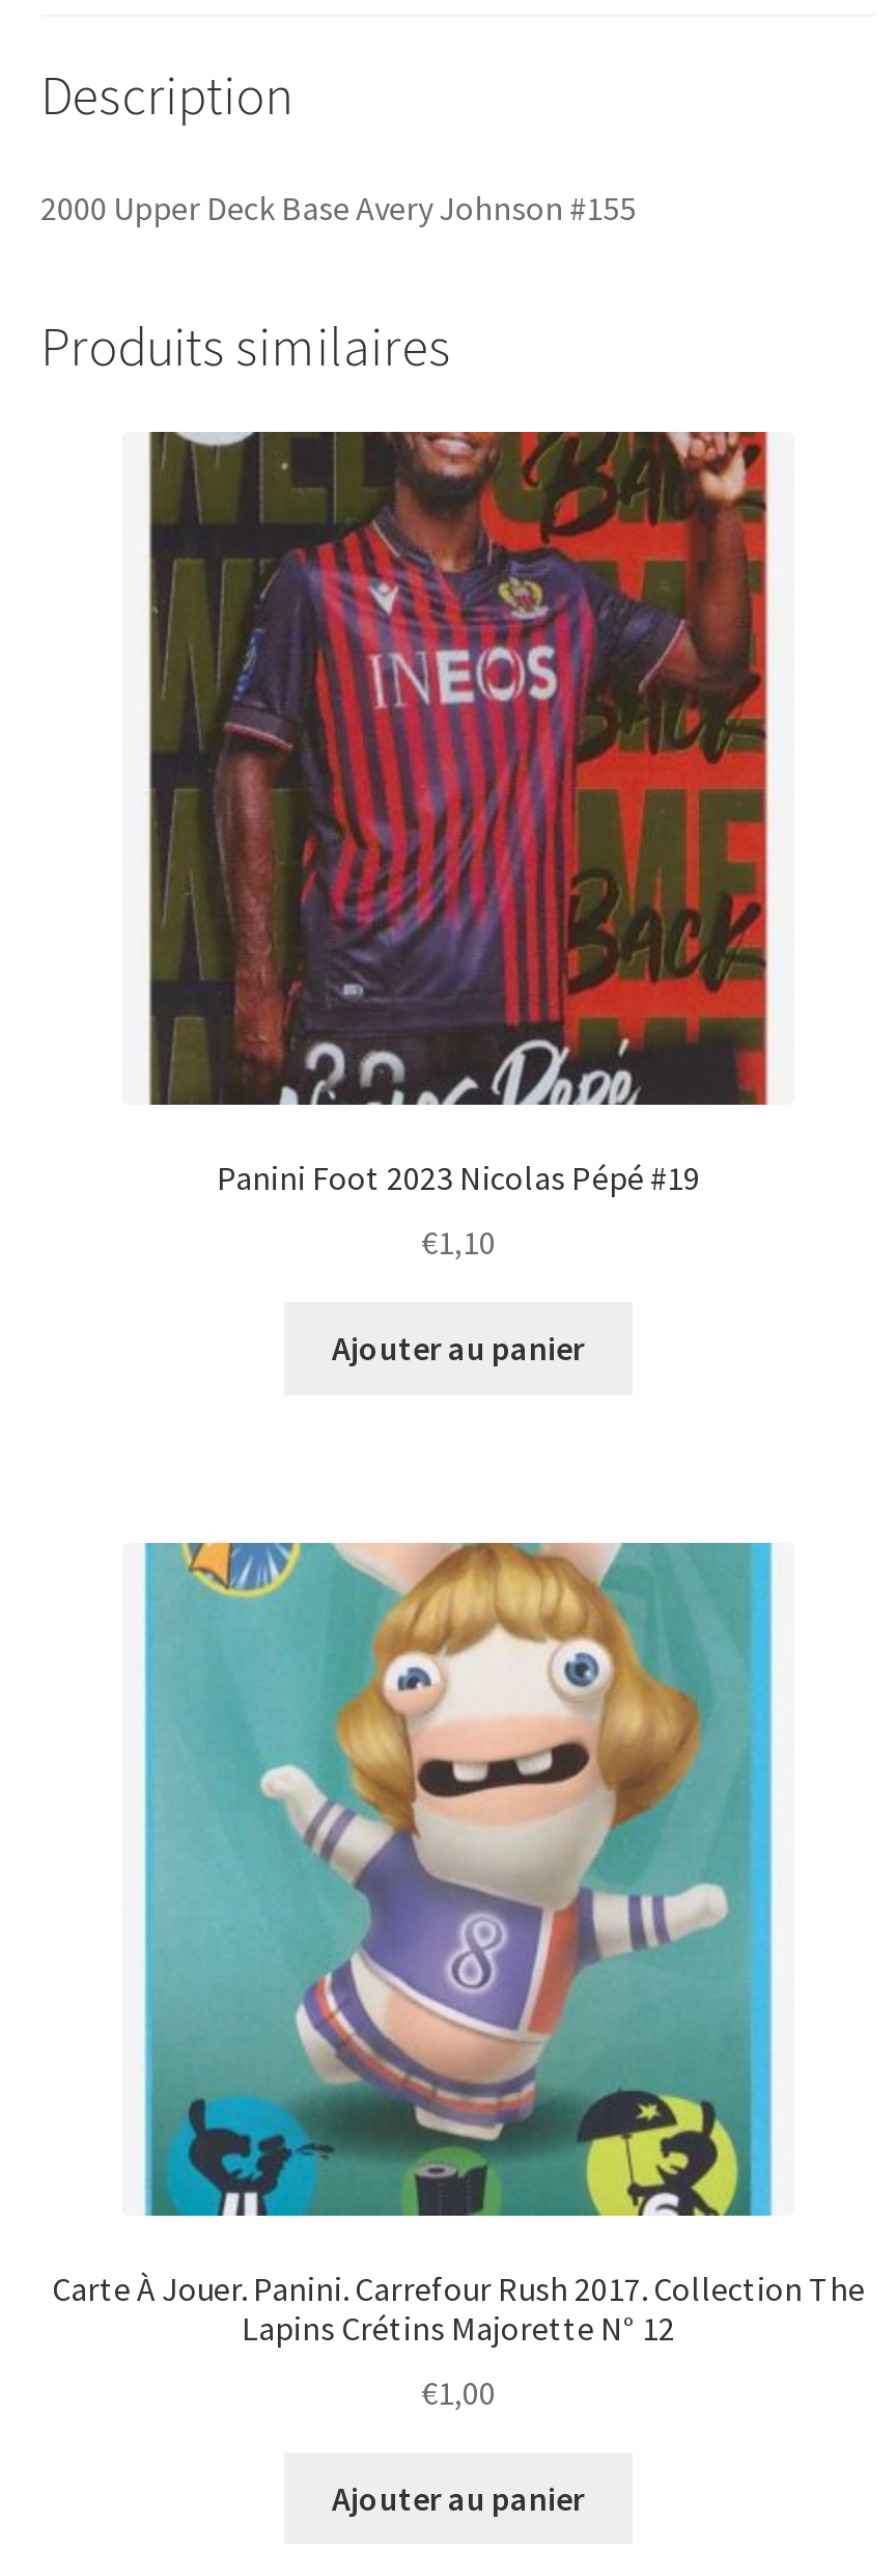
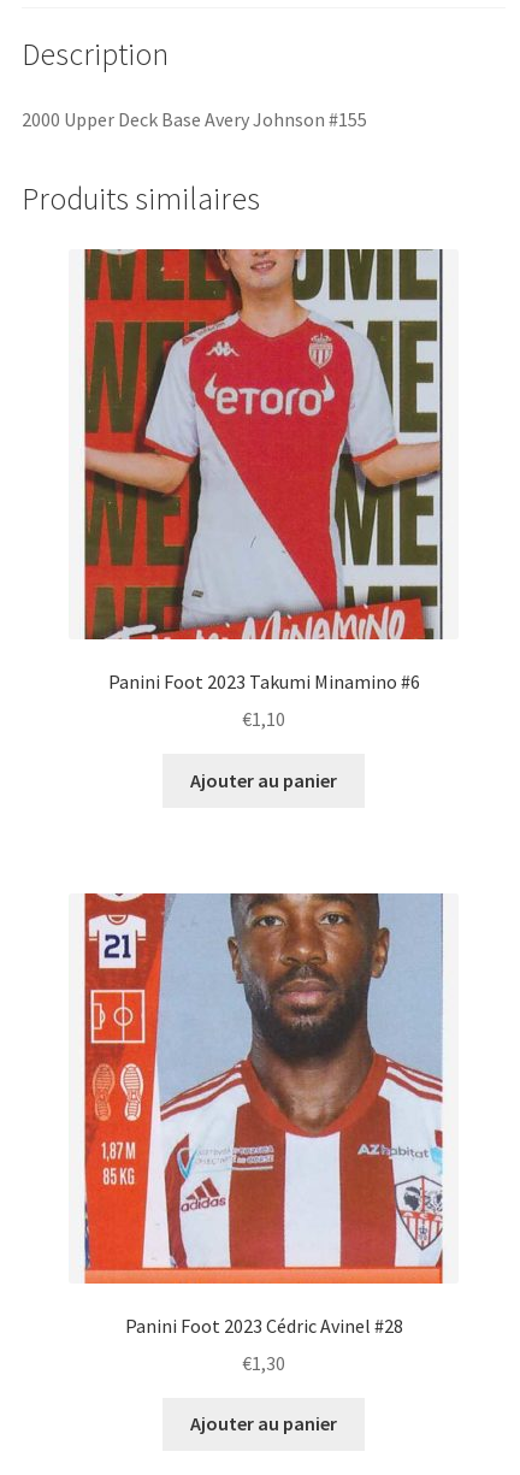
[147,430,769,1198] [image] | Panini Foot 2023 Nicolas Pépé #19 -> [83,248,444,694] [image] | Panini Foot 2023 Takumi Minamino #6
[52,1541,865,2348] [image] | Carte À Jouer. Panini. Carrefour Rush 2017. Collection The | Lapins Crétins Majorette N° 12 -> [82,892,445,1338] [image] | Panini Foot 2023 Cédric Avinel #28
[421,2371,496,2412] €1,00 -> [242,1350,285,1375] €1,30

